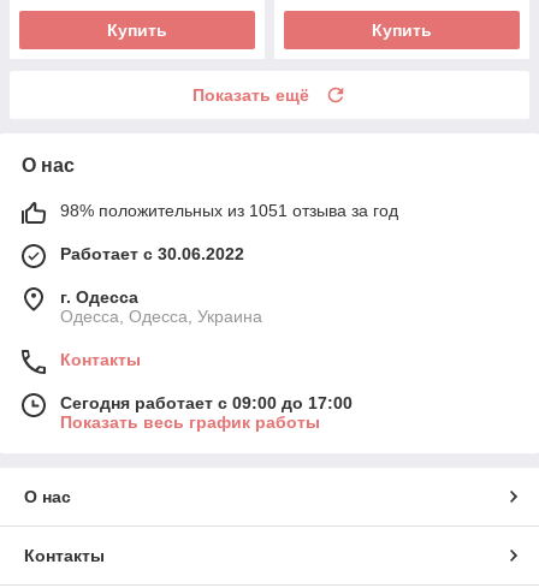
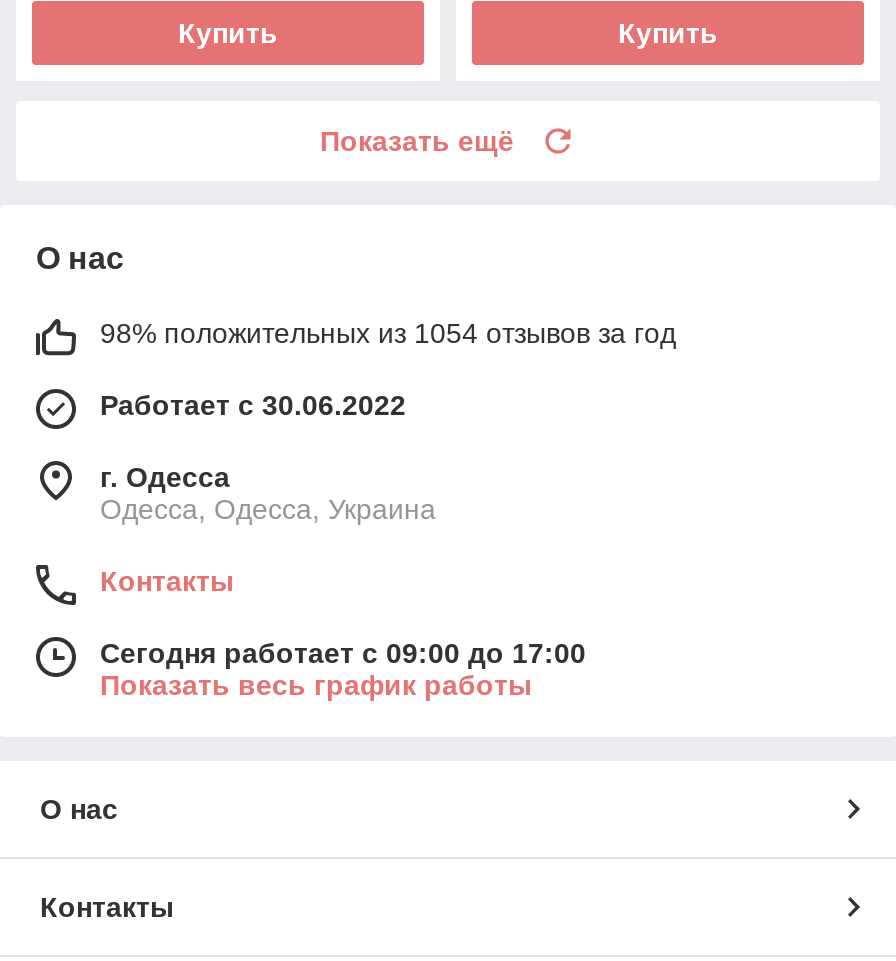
[60,201,398,220] 98% положительных из 1051 отзыва за год -> [100,317,676,349] 98% положительных из 1054 отзывов за год

